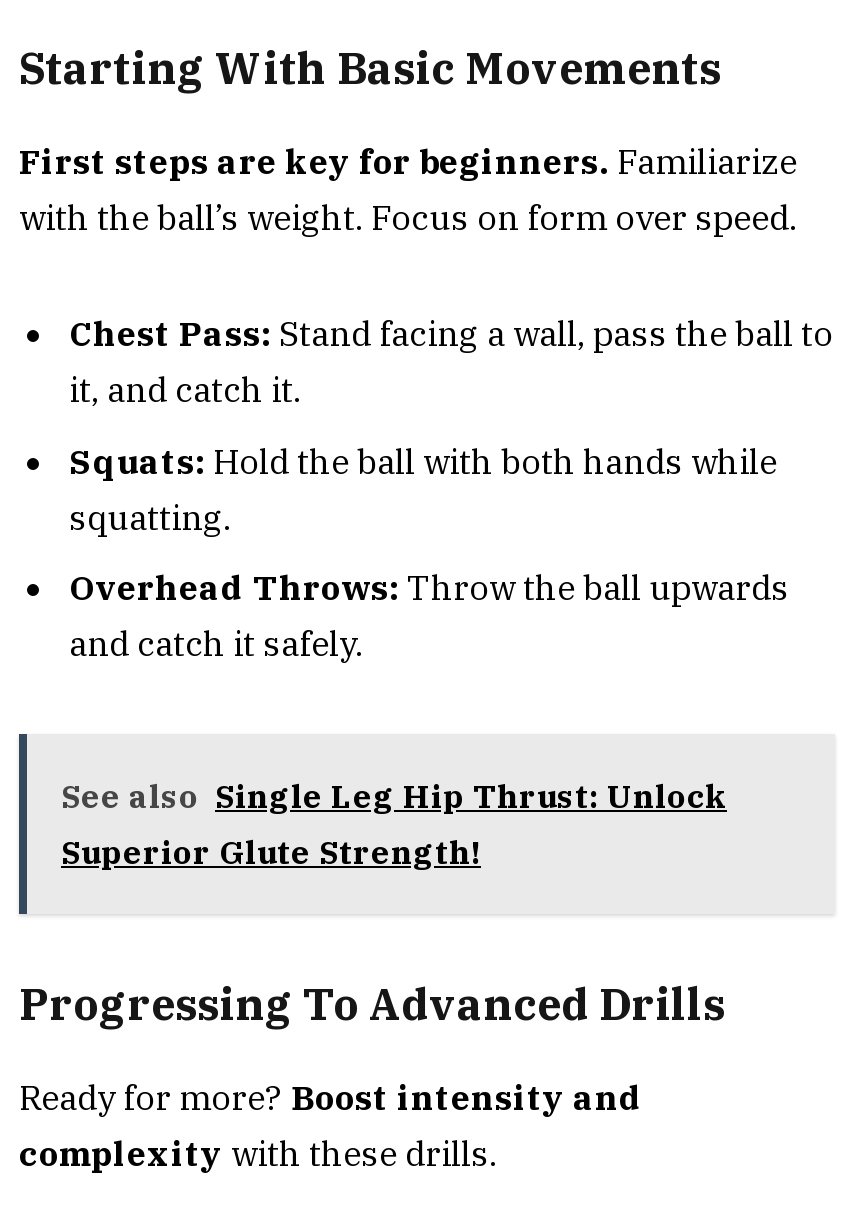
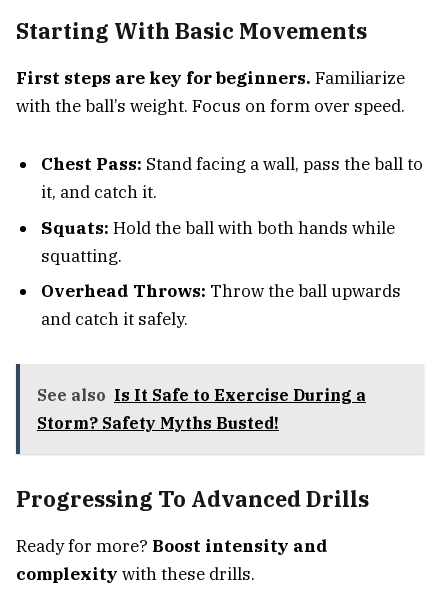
[61,776,727,872] See also Single Leg Hip Thrust: Unlock | Superior Glute Strength! -> [37,385,366,433] See also Is It Safe to Exercise During a | Storm? Safety Myths Busted!

